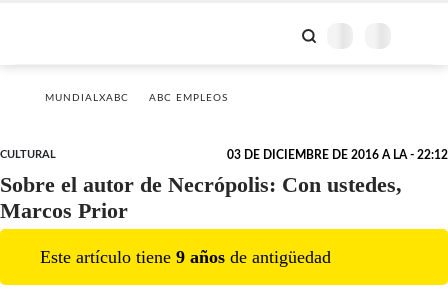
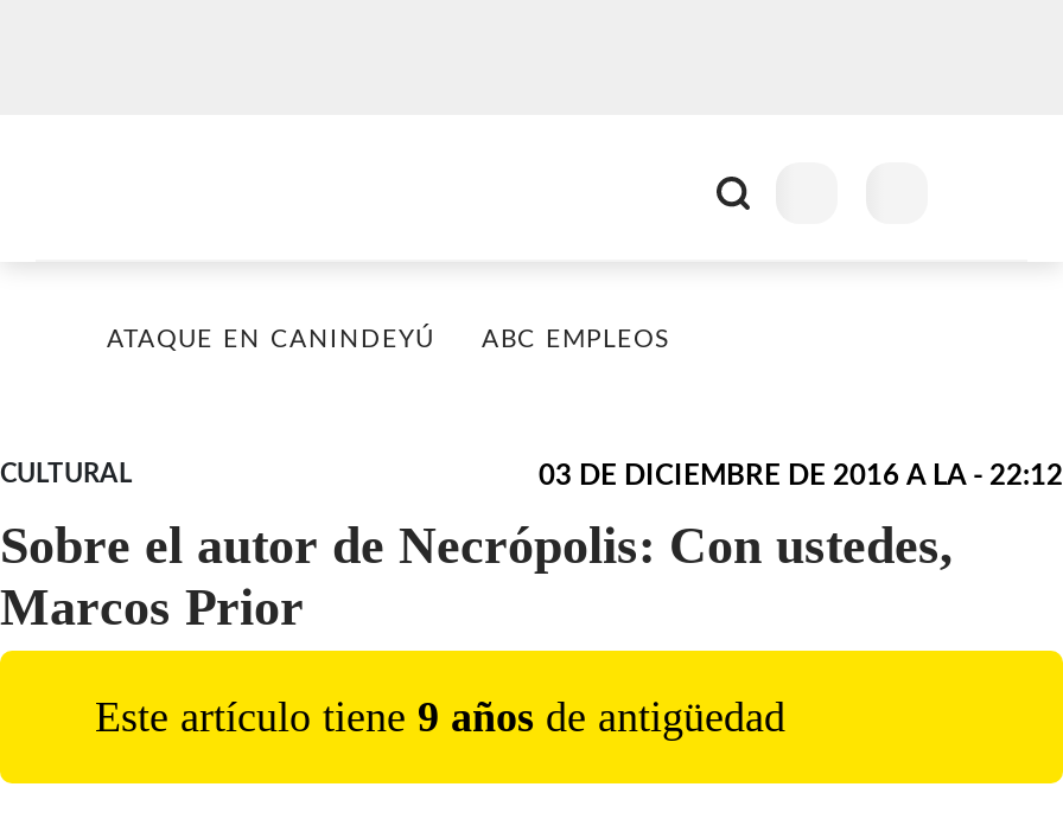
[45,93,129,103] MUNDIALXABC -> [107,328,434,352] ATAQUE EN CANINDEYÚ

